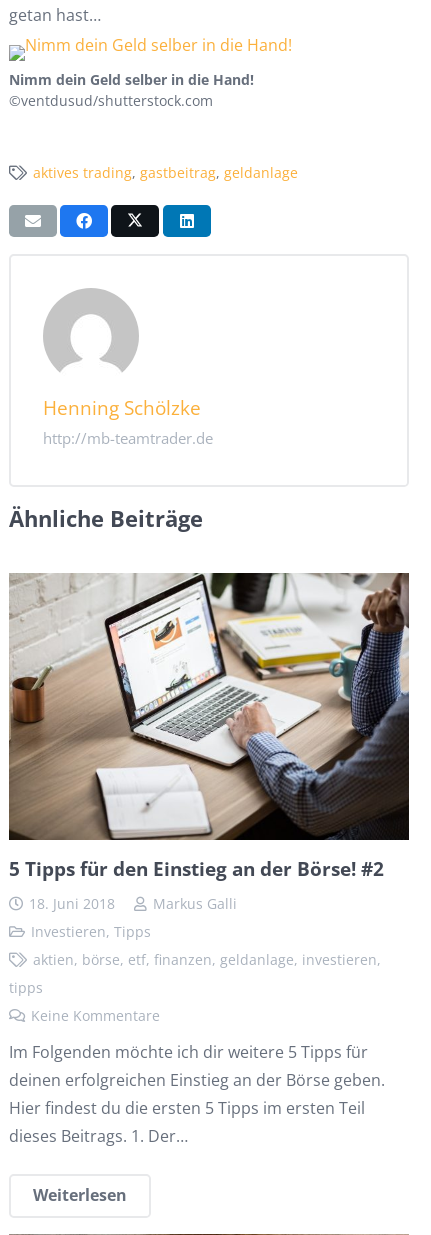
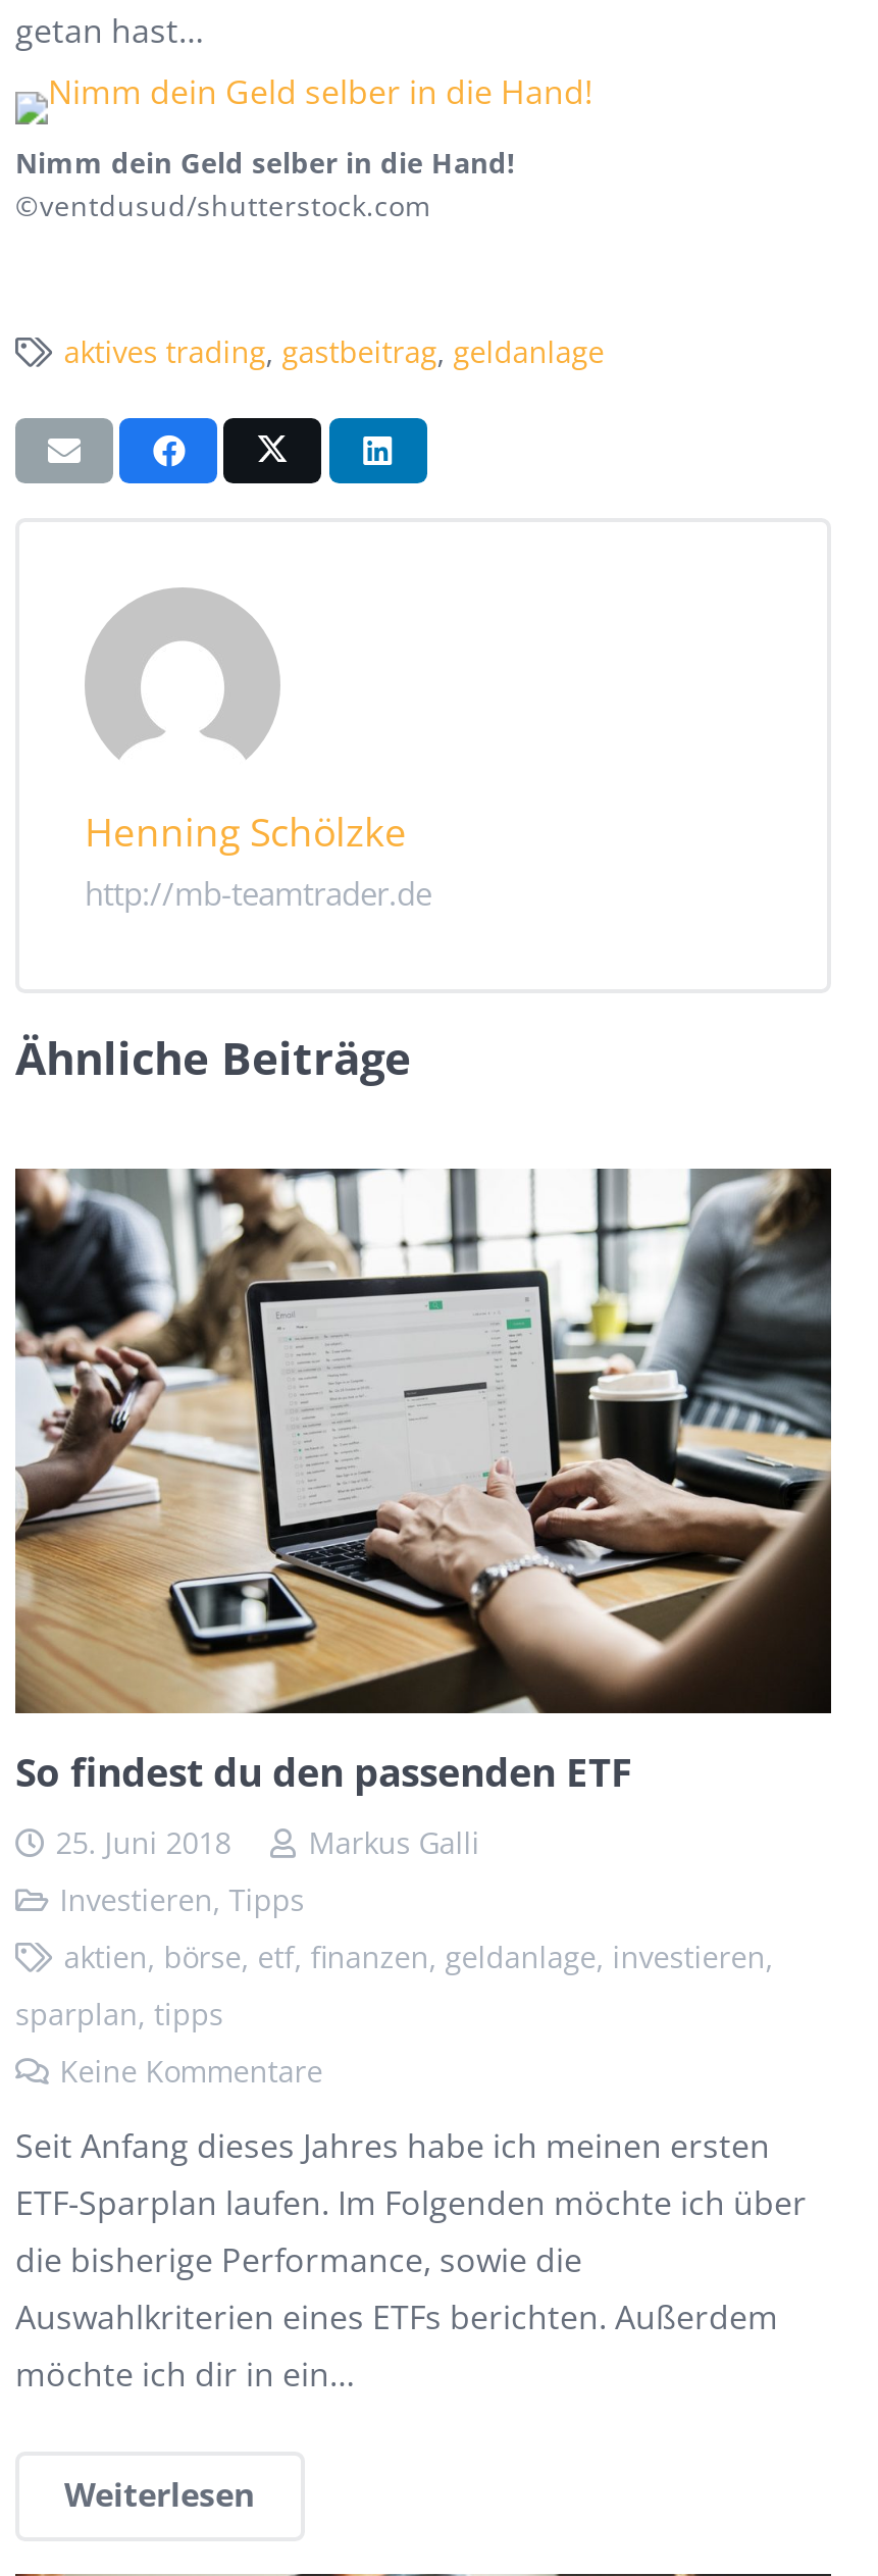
[9,572,410,912] [image] | 5 Tipps für den Einstieg an der Börse! #2 | 18. Juni 2018 -> [13,1167,833,1861] [image] | So findest du den passenden ETF | 25. Juni 2018
[9,977,43,996] tipps -> [15,1994,223,2033] sparplan, tipps
[9,1040,385,1146] Im Folgenden möchte ich dir weitere 5 Tipps für | deinen erfolgreichen Einstieg an der Börse geben. | Hier findest du die ersten 5 Tipps im ersten Teil | dieses Beitrags. 1. Der… -> [15,2122,807,2396] Seit Anfang dieses Jahres habe ich meinen ersten | ETF-Sparplan laufen. Im Folgenden möchte ich über | die bisherige Performance, sowie die | Auswahlkriterien eines ETFs berichten. Außerdem | möchte ich dir in ein…

